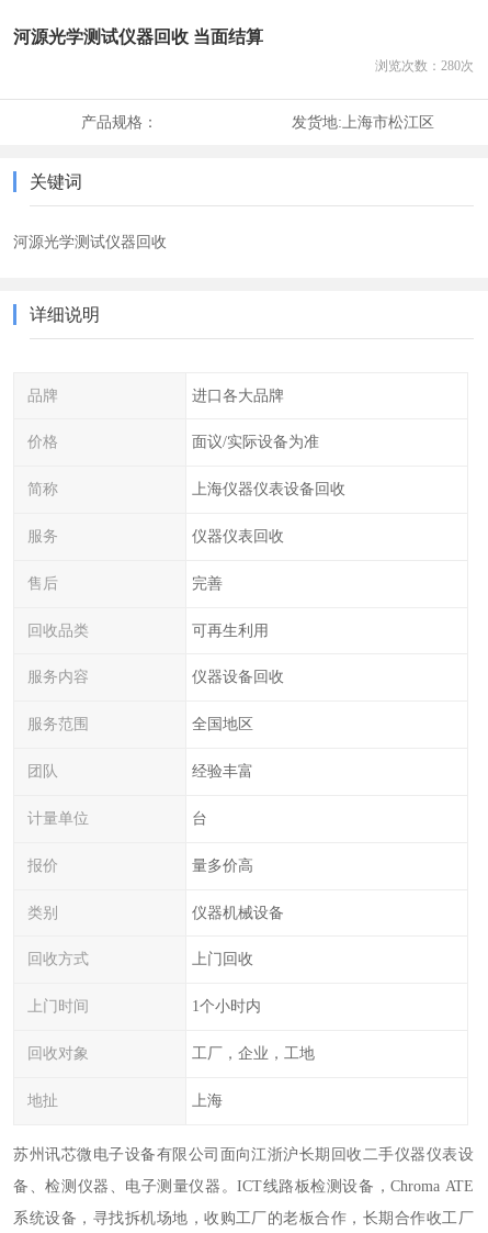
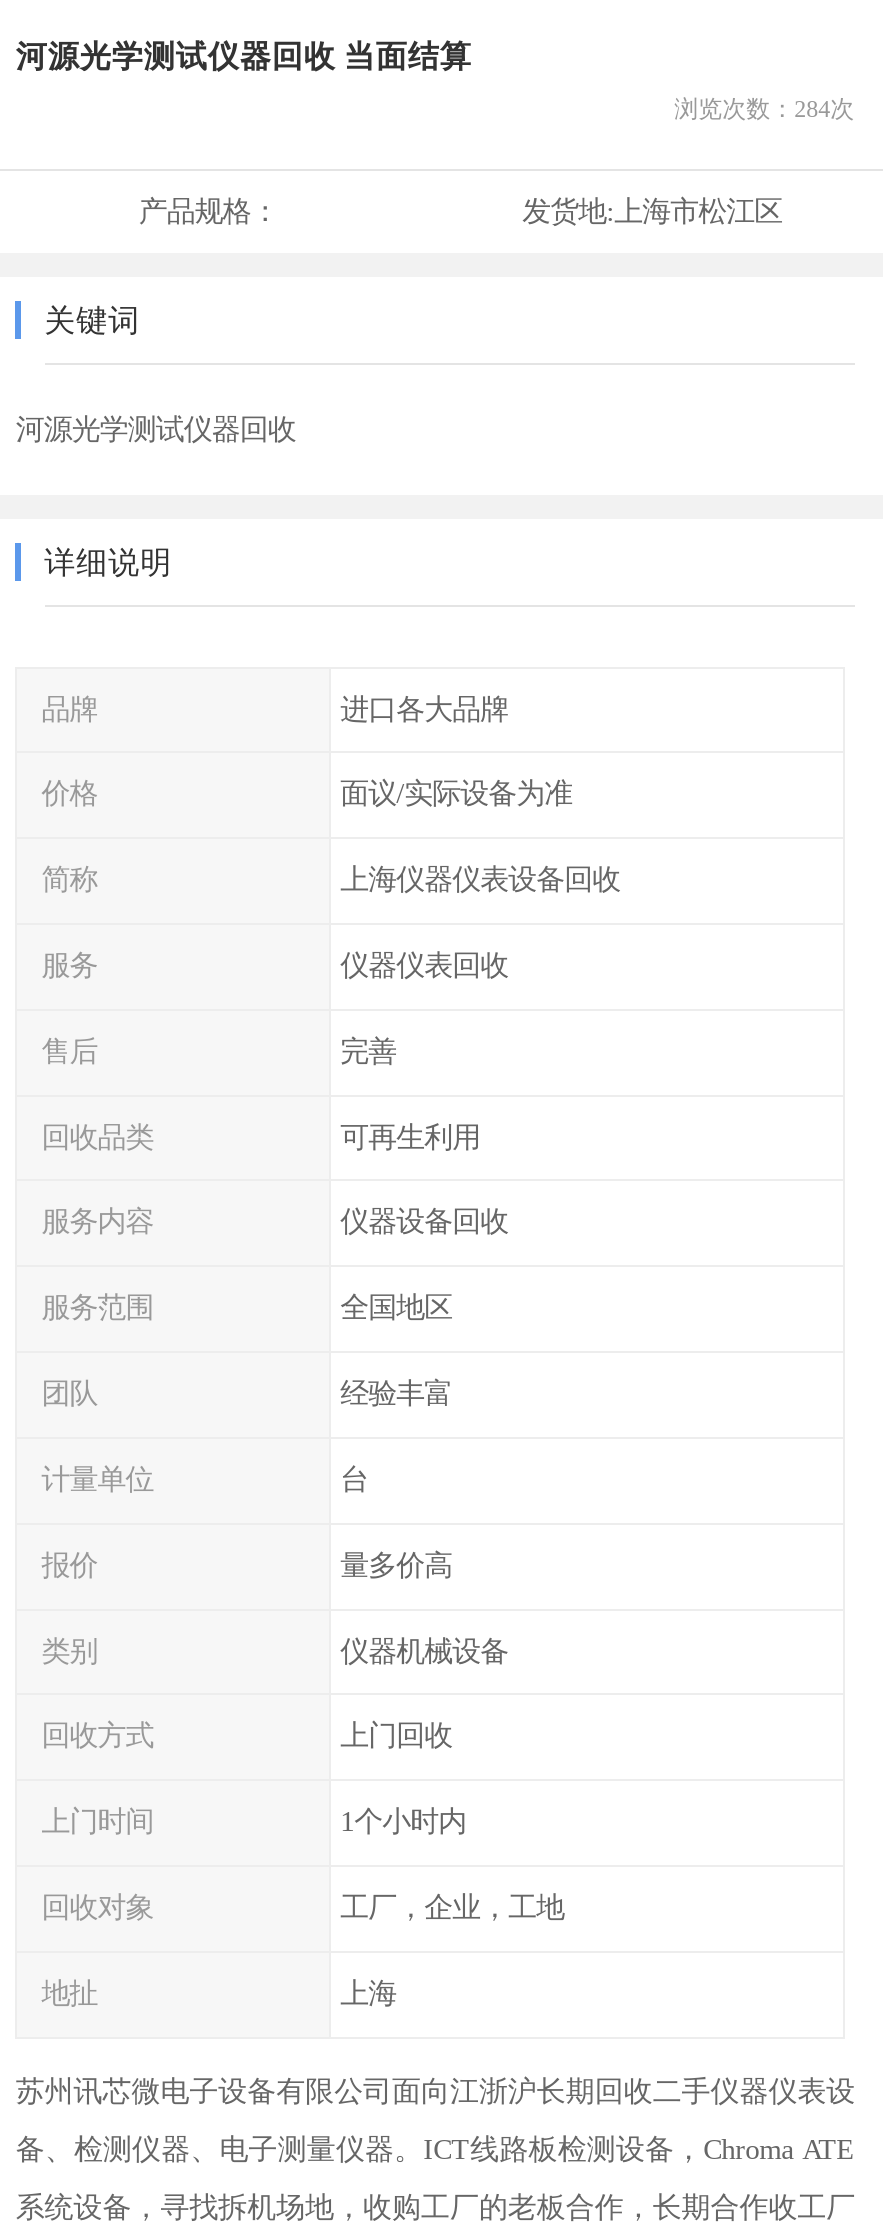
[375,58,473,73] 浏览次数：280次 -> [674,94,854,122] 浏览次数：284次

